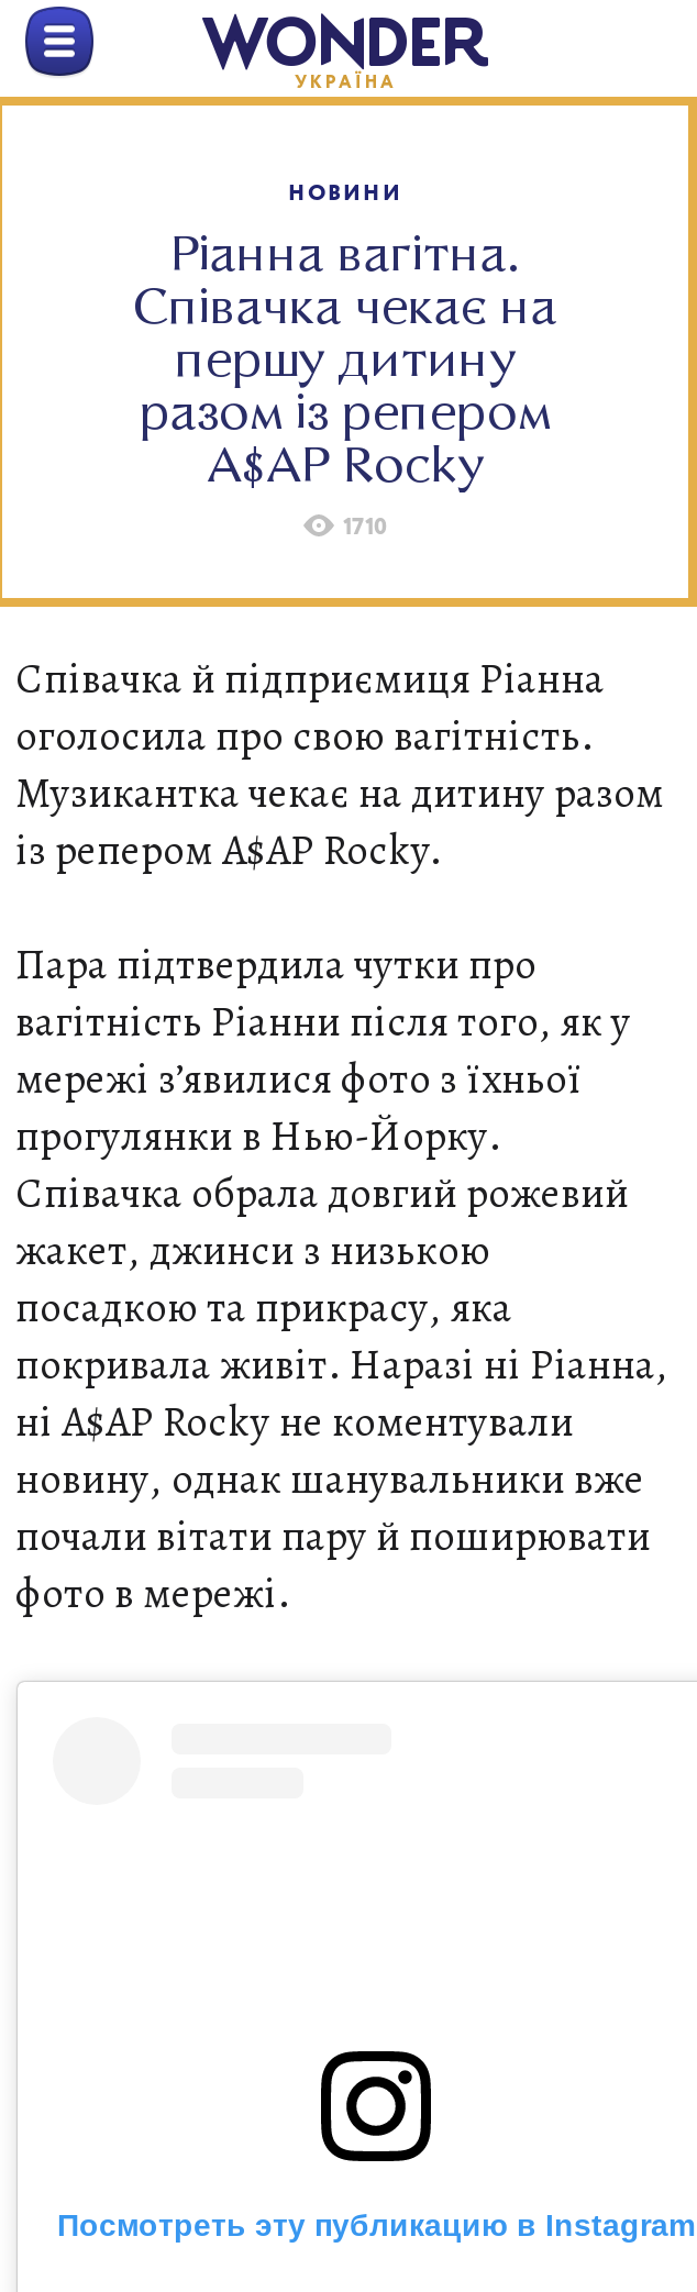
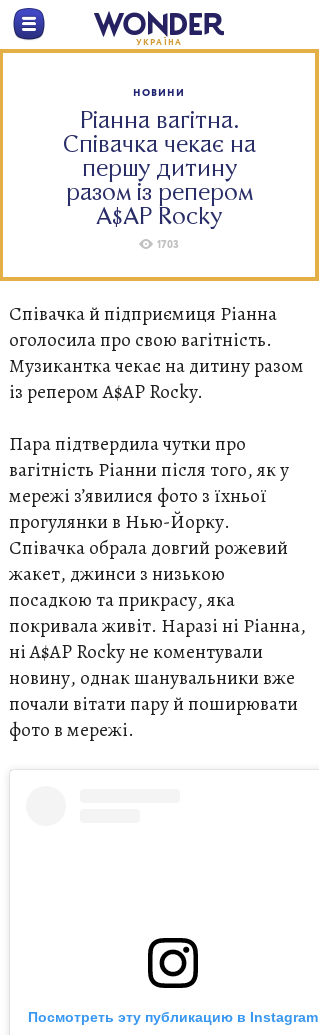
[343,510,387,545] 1710 -> [157,237,179,253] 1703

